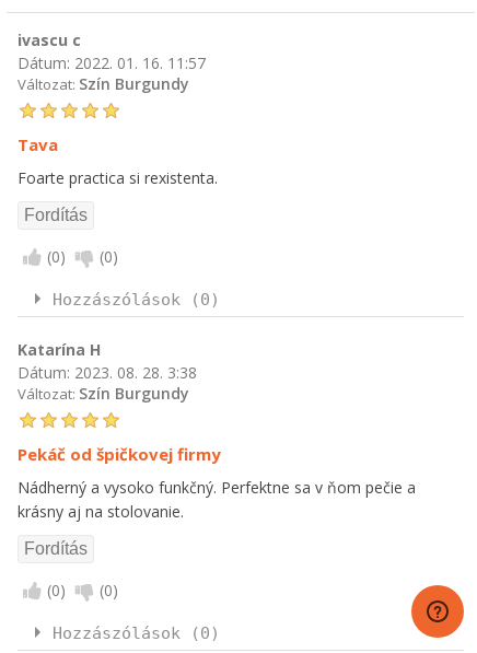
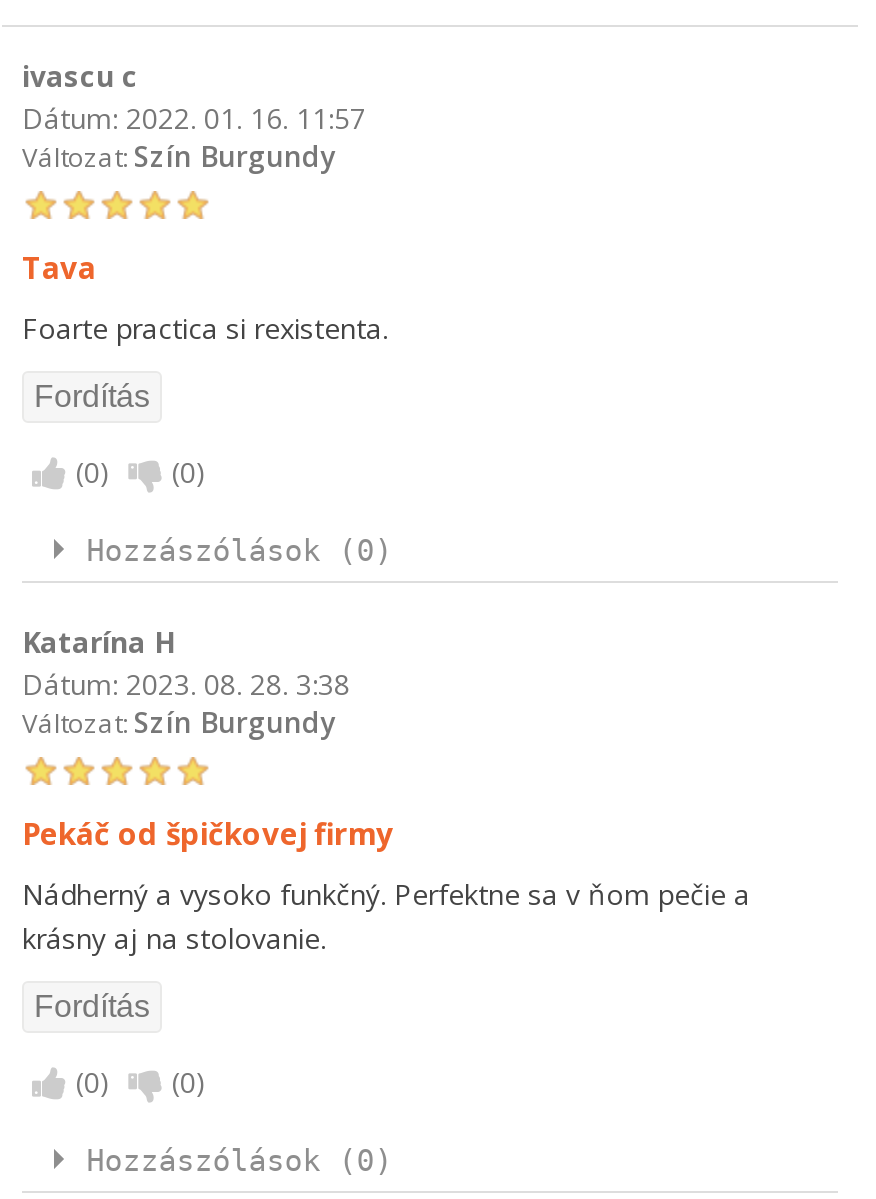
[410,584,465,639] [image] -> none

